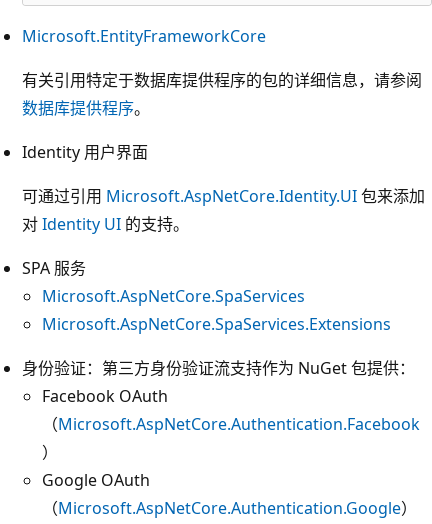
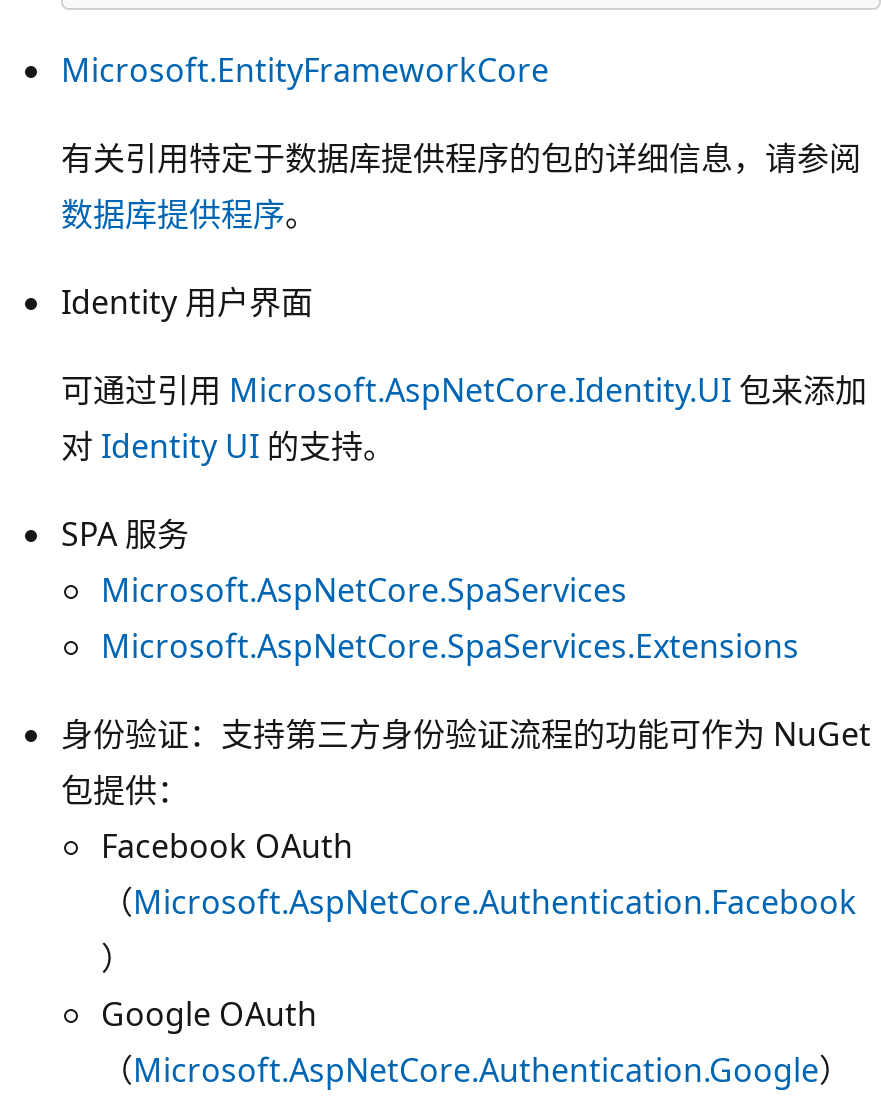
[22,357,415,379] 身份验证：第三方身份验证流支持作为 NuGet 包提供： -> [61,713,871,813] 身份验证：支持第三方身份验证流程的功能可作为 NuGet | 包提供：

